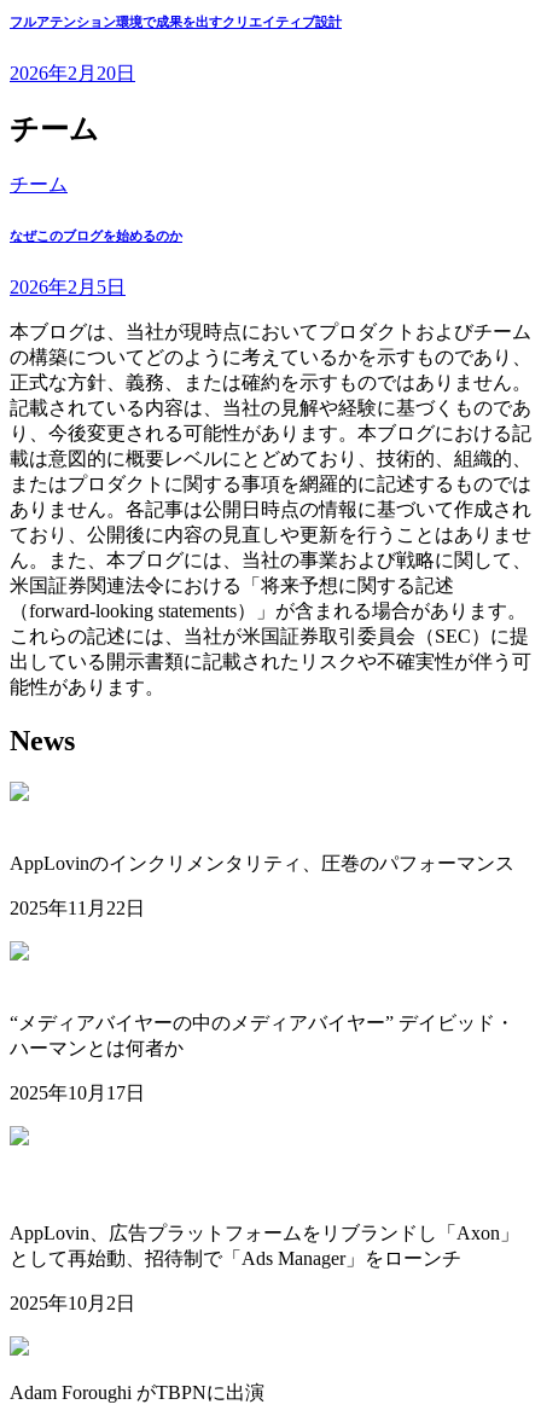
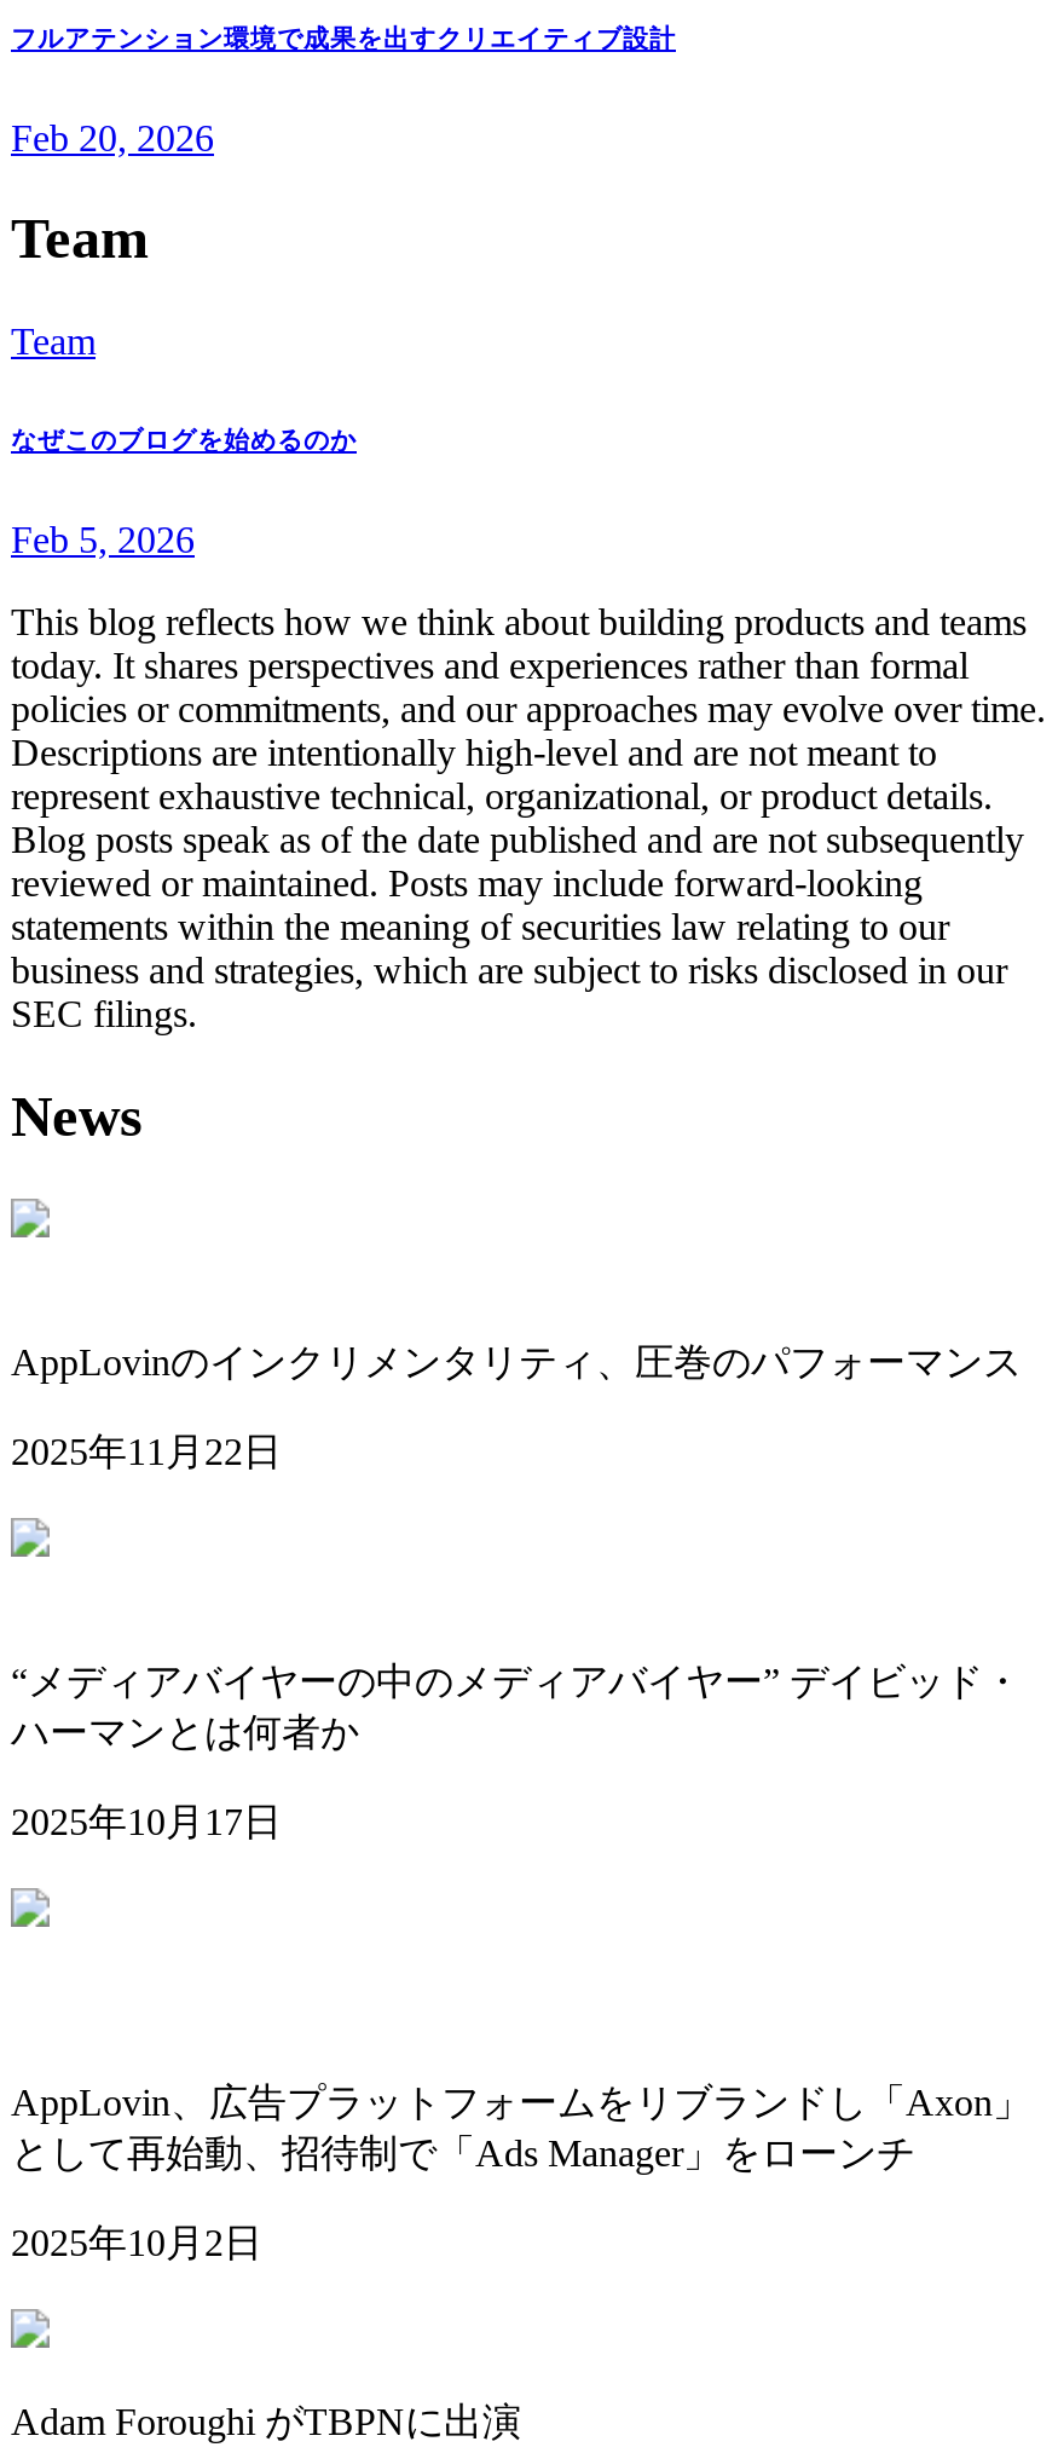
[10,62,135,83] 2026年2月20日 -> [11,116,214,157] Feb 20, 2026
[10,114,99,145] チーム -> [11,208,149,271] Team
[10,174,68,195] チーム -> [11,321,96,362] Team
[10,277,126,297] 2026年2月5日 -> [11,519,195,561] Feb 5, 2026
[10,322,531,697] 本ブログは、当社が現時点においてプロダクトおよびチーム | の構築についてどのように考えているかを示すものであり、 | 正式な方針、義務、または確約を示すものではありません。 | 記載されている内容は、当社の見解や経験に基づくものであ | り、今後変更される可能性があります。本ブログにおける記 | 載は意図的に概要レベルにとどめており、技術的、組織的、 | またはプロダクトに関する事項を網羅的に記述するものでは | ありません。各記事は公開日時点の情報に基づいて作成され | ており、公開後に内容の見直しや更新を行うことはありませ | ん。また、本ブログには、当社の事業および戦略に関して、 | 米国証券関連法令における「将来予想に関する記述 | （forward-looking statements）」が含まれる場合があります。 | これらの記述には、当社が米国証券取引委員会（SEC）に提 | 出している開示書類に記載されたリスクや不確実性が伴う可 | 能性があります。 -> [11,602,1046,1035] This blog reflects how we think about building products and teams | today. It shares perspectives and experiences rather than formal | policies or commitments, and our approaches may evolve over time. | Descriptions are intentionally high-level and are not meant to | represent exhaustive technical, organizational, or product details. | Blog posts speak as of the date published and are not subsequently | reviewed or maintained. Posts may include forward-looking | statements within the meaning of securities law relating to our | business and strategies, which are subject to risks disclosed in our | SEC filings.

